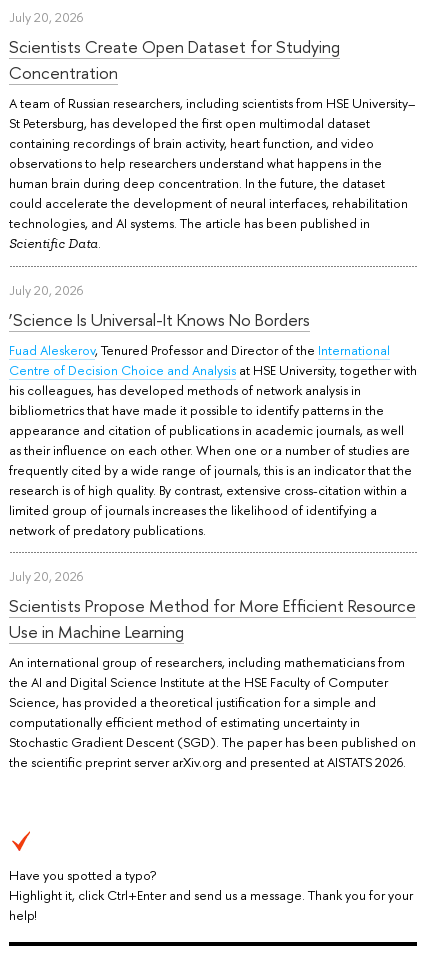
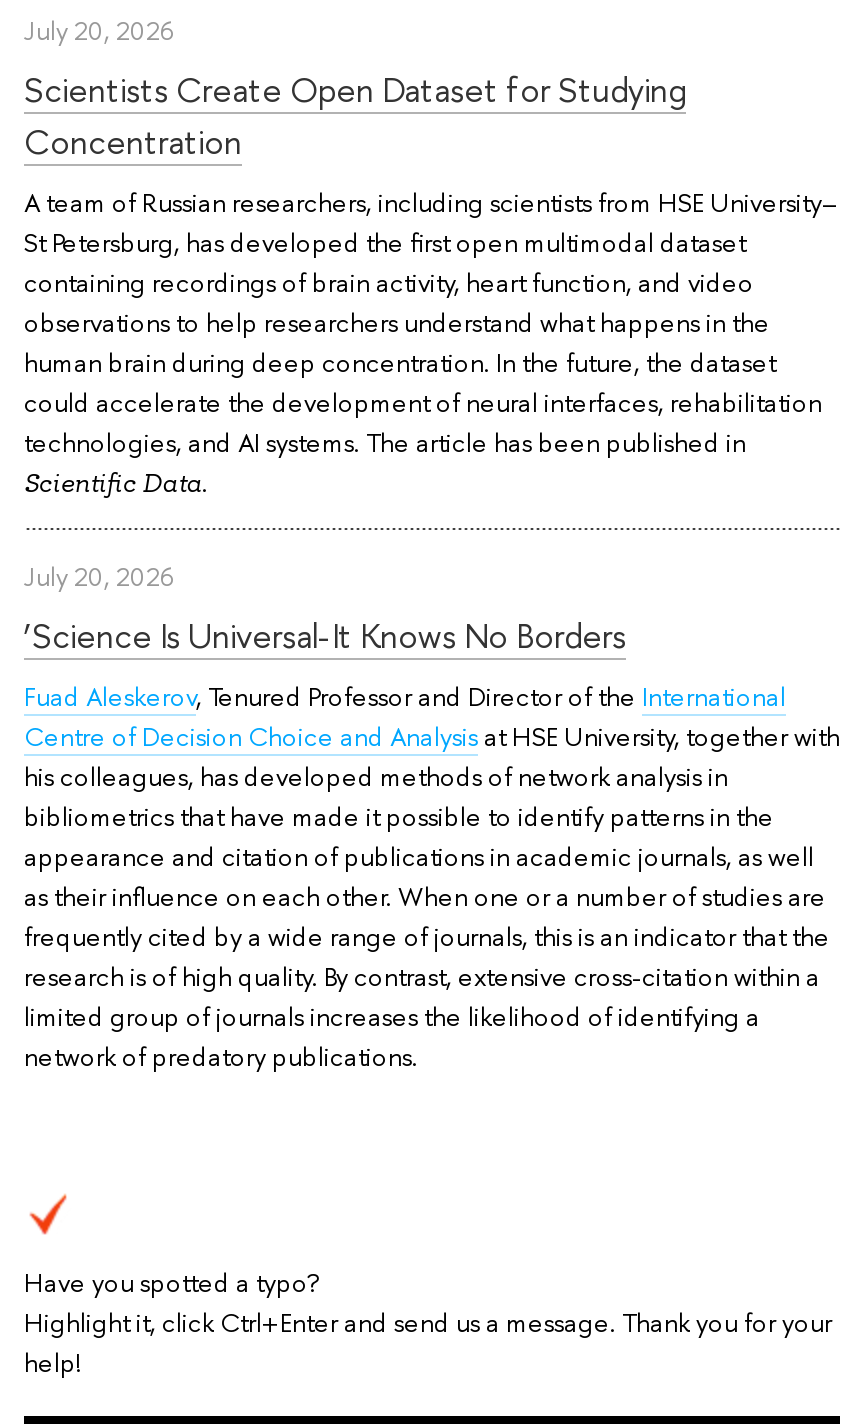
[9,567,416,771] July 20, 2026 | Scientists Propose Method for More Efficient Resource | Use in Machine Learning | An international group of researchers, including mathematicians from | the AI and Digital Science Institute at the HSE Faculty of Computer | Science, has provided a theoretical justification for a simple and | computationally efficient method of estimating uncertainty in | Stochastic Gradient Descent (SGD). The paper has been published on | the scientific preprint server arXiv.org and presented at AISTATS 2026. -> none

